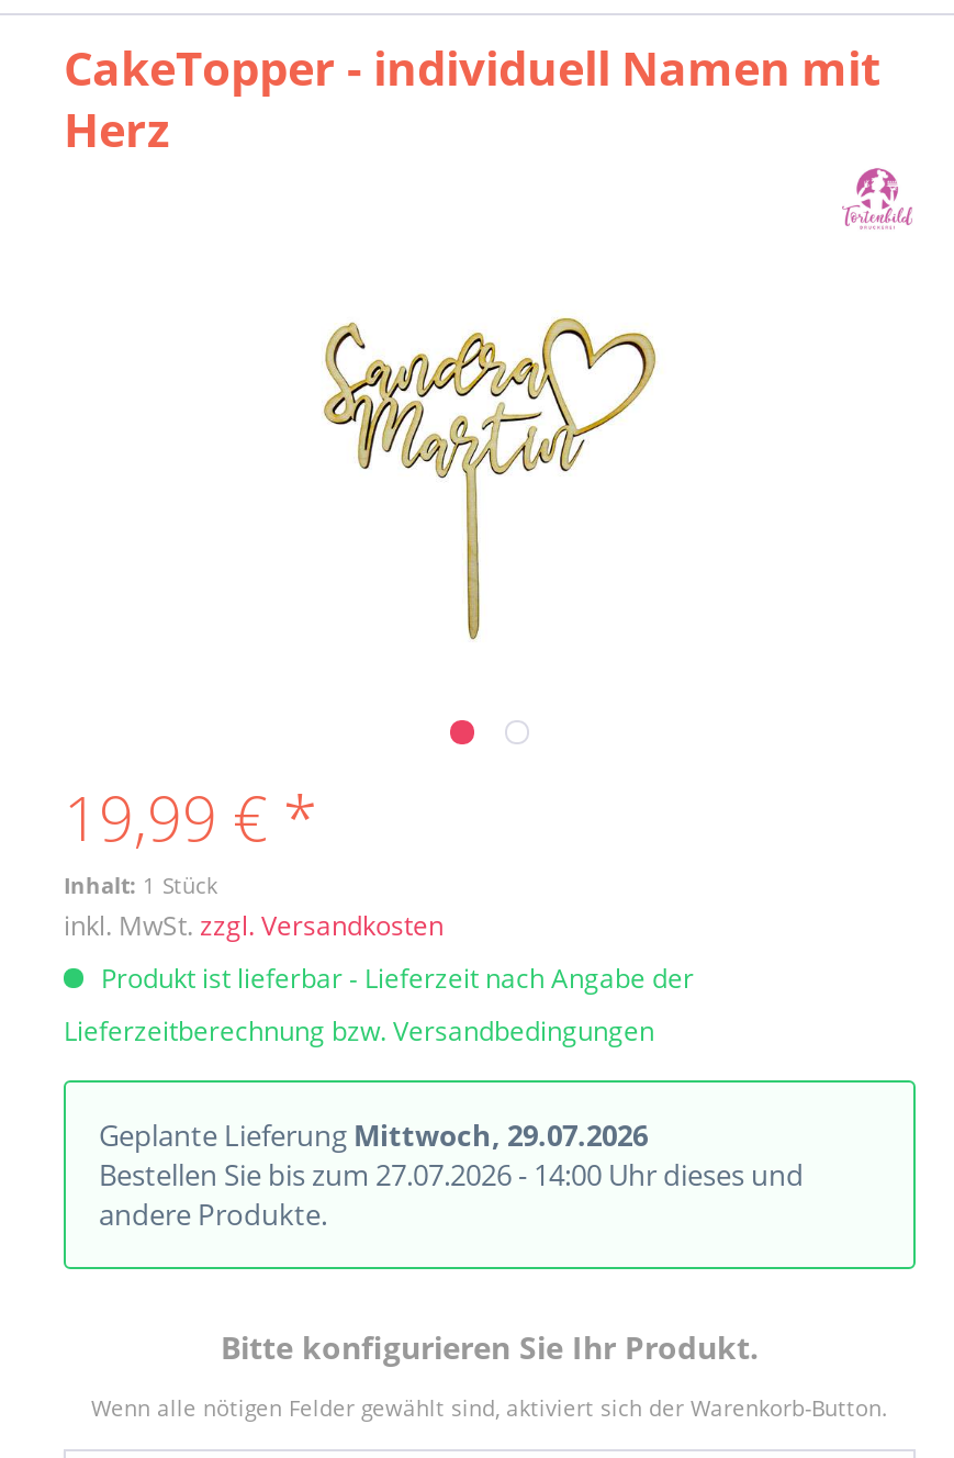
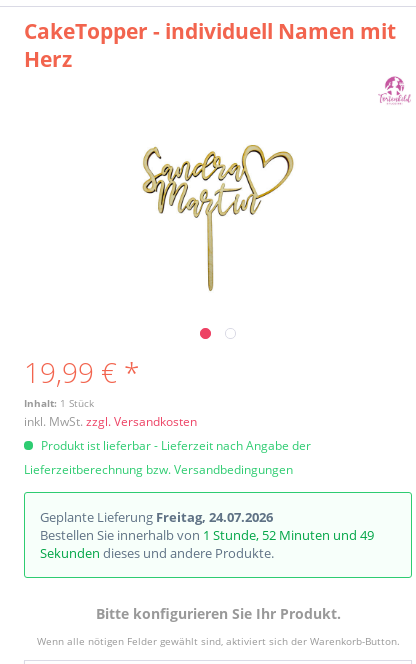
[99,1115,804,1234] Geplante Lieferung Mittwoch, 29.07.2026 | Bestellen Sie bis zum 27.07.2026 - 14:00 Uhr dieses und | andere Produkte. -> [40,508,374,562] Geplante Lieferung Freitag, 24.07.2026 | Bestellen Sie innerhalb von 1 Stunde, 52 Minuten und 49 | Sekunden dieses und andere Produkte.

